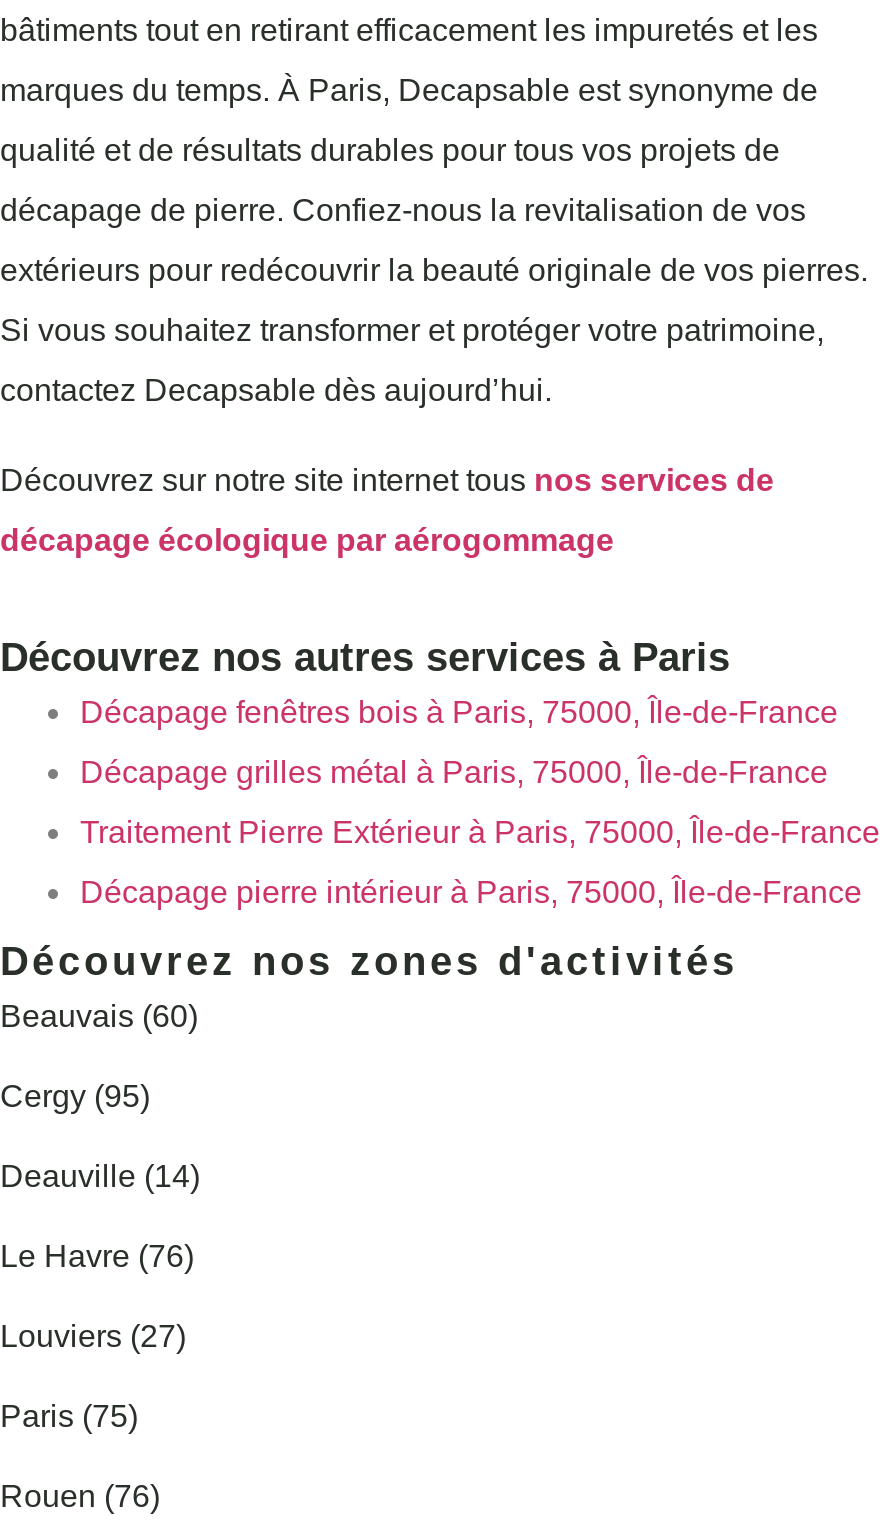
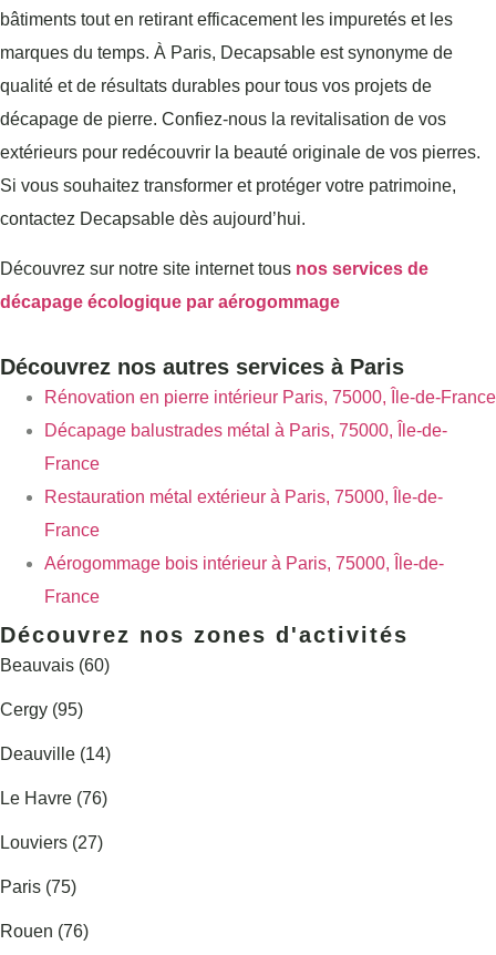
[80,695,880,909] Décapage fenêtres bois à Paris, 75000, Île-de-France | Décapage grilles métal à Paris, 75000, Île-de-France | Traitement Pierre Extérieur à Paris, 75000, Île-de-France | Décapage pierre intérieur à Paris, 75000, Île-de-France -> [44,388,496,606] Rénovation en pierre intérieur Paris, 75000, Île-de-France | Décapage balustrades métal à Paris, 75000, Île-de- | France | Restauration métal extérieur à Paris, 75000, Île-de- | France | Aérogommage bois intérieur à Paris, 75000, Île-de- | France

